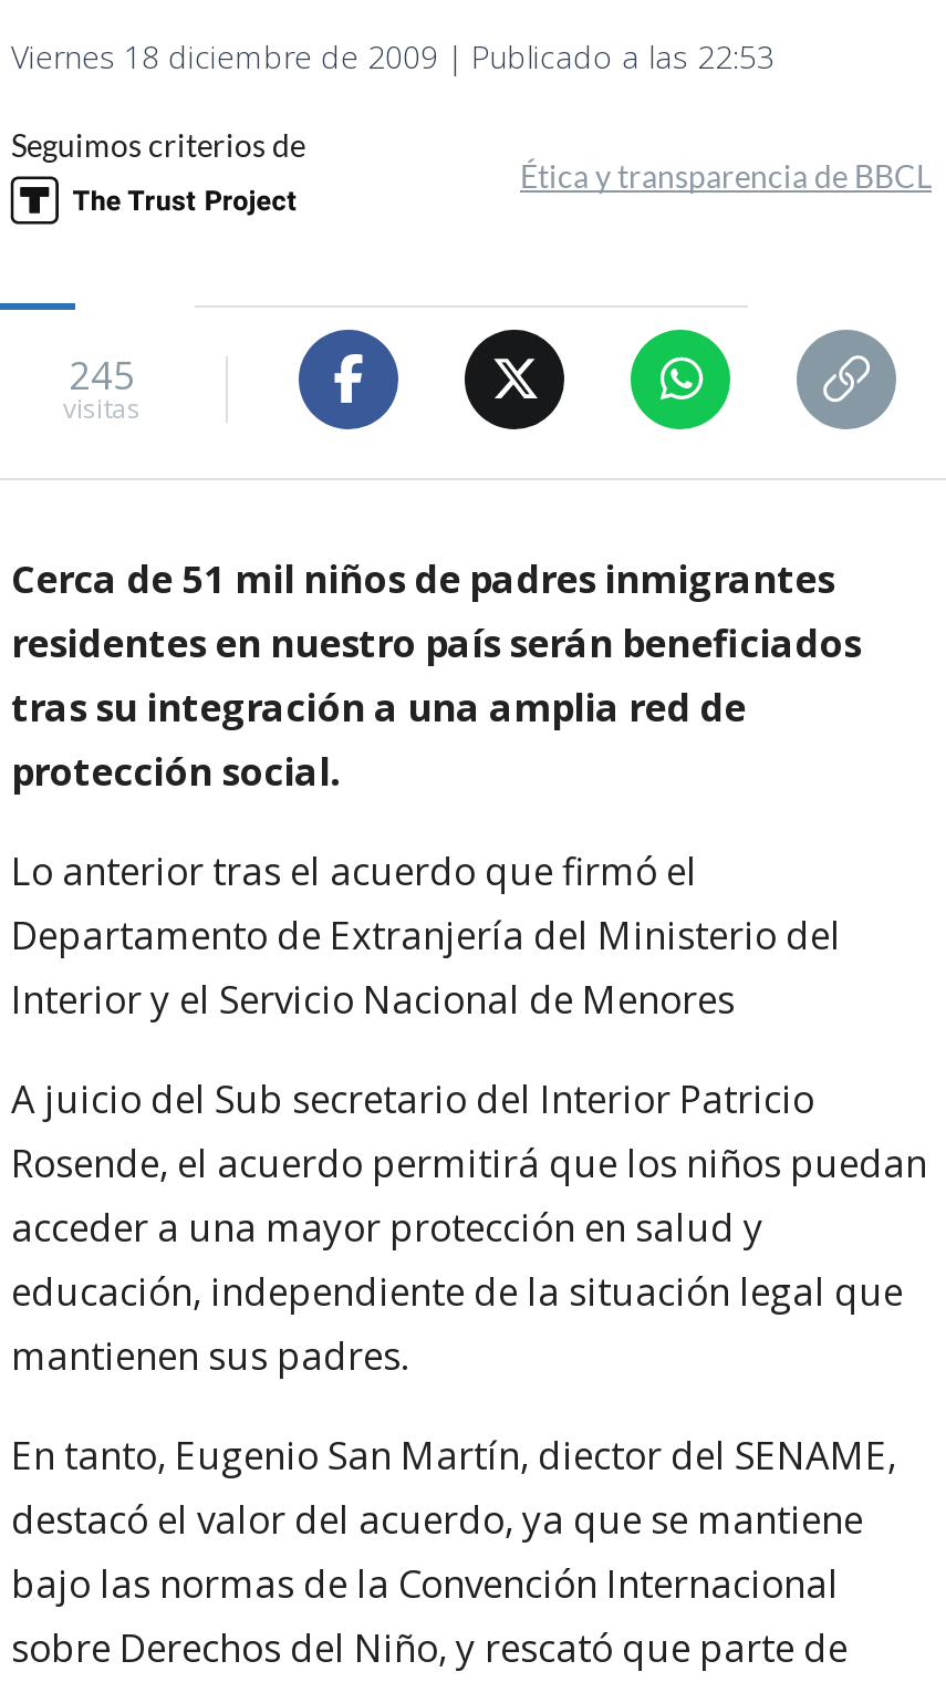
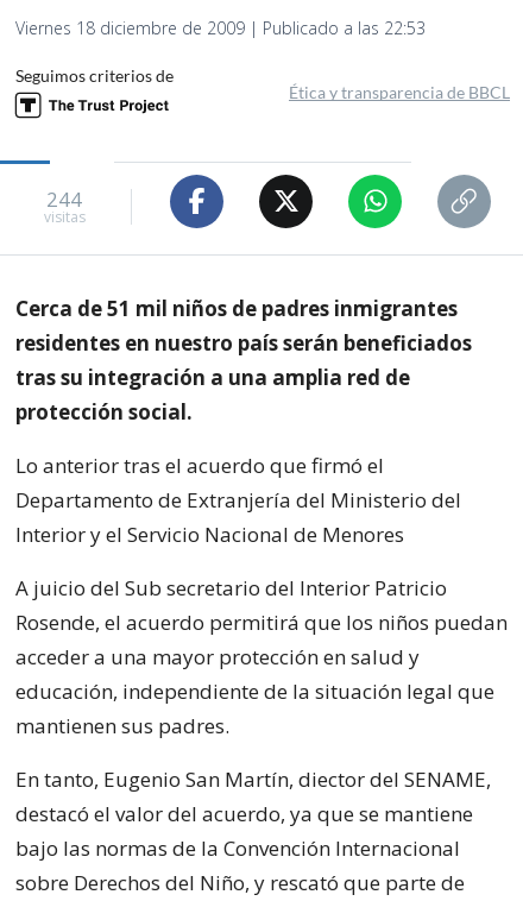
[69,350,135,401] 245 -> [46,186,82,213] 244

